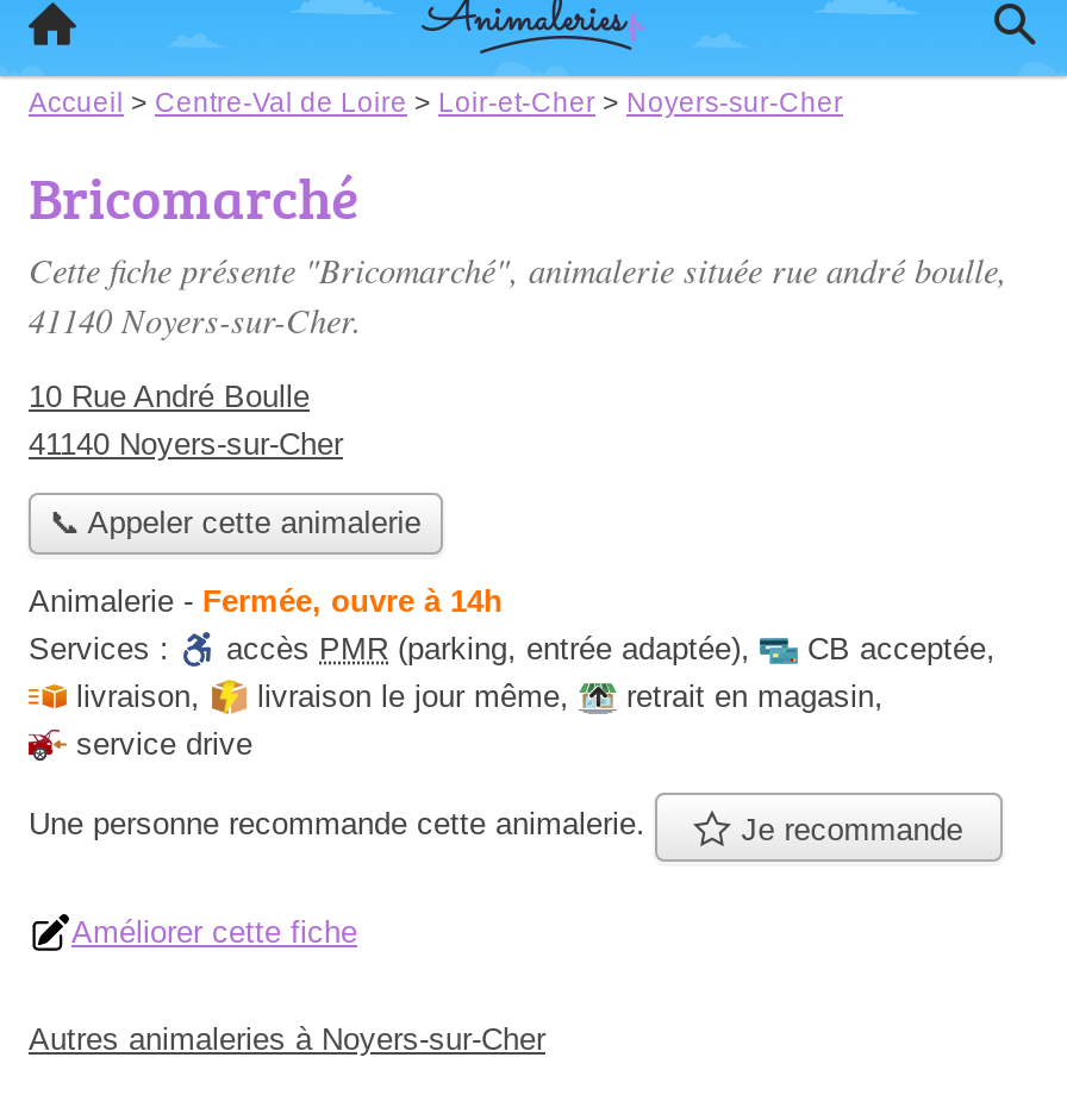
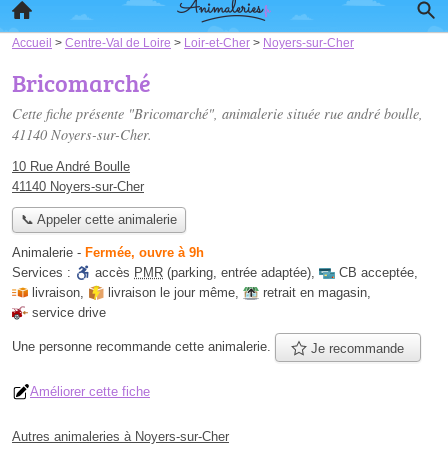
[29,584,503,620] Animalerie - Fermée, ouvre à 14h -> [12,245,204,260] Animalerie - Fermée, ouvre à 9h

